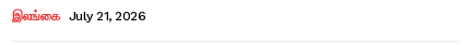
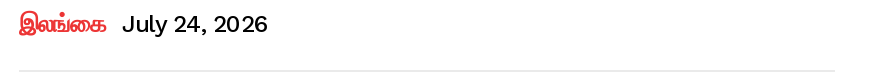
[12,9,145,24] இலங்கை July 21, 2026 -> [19,10,269,38] இலங்கை July 24, 2026

